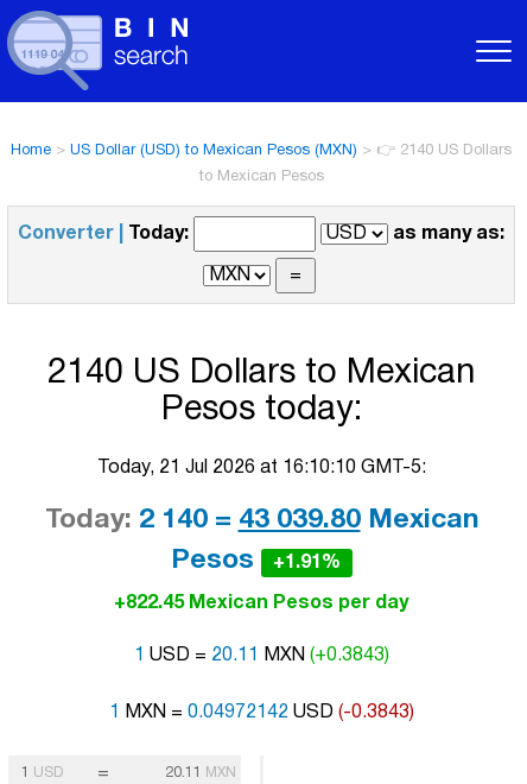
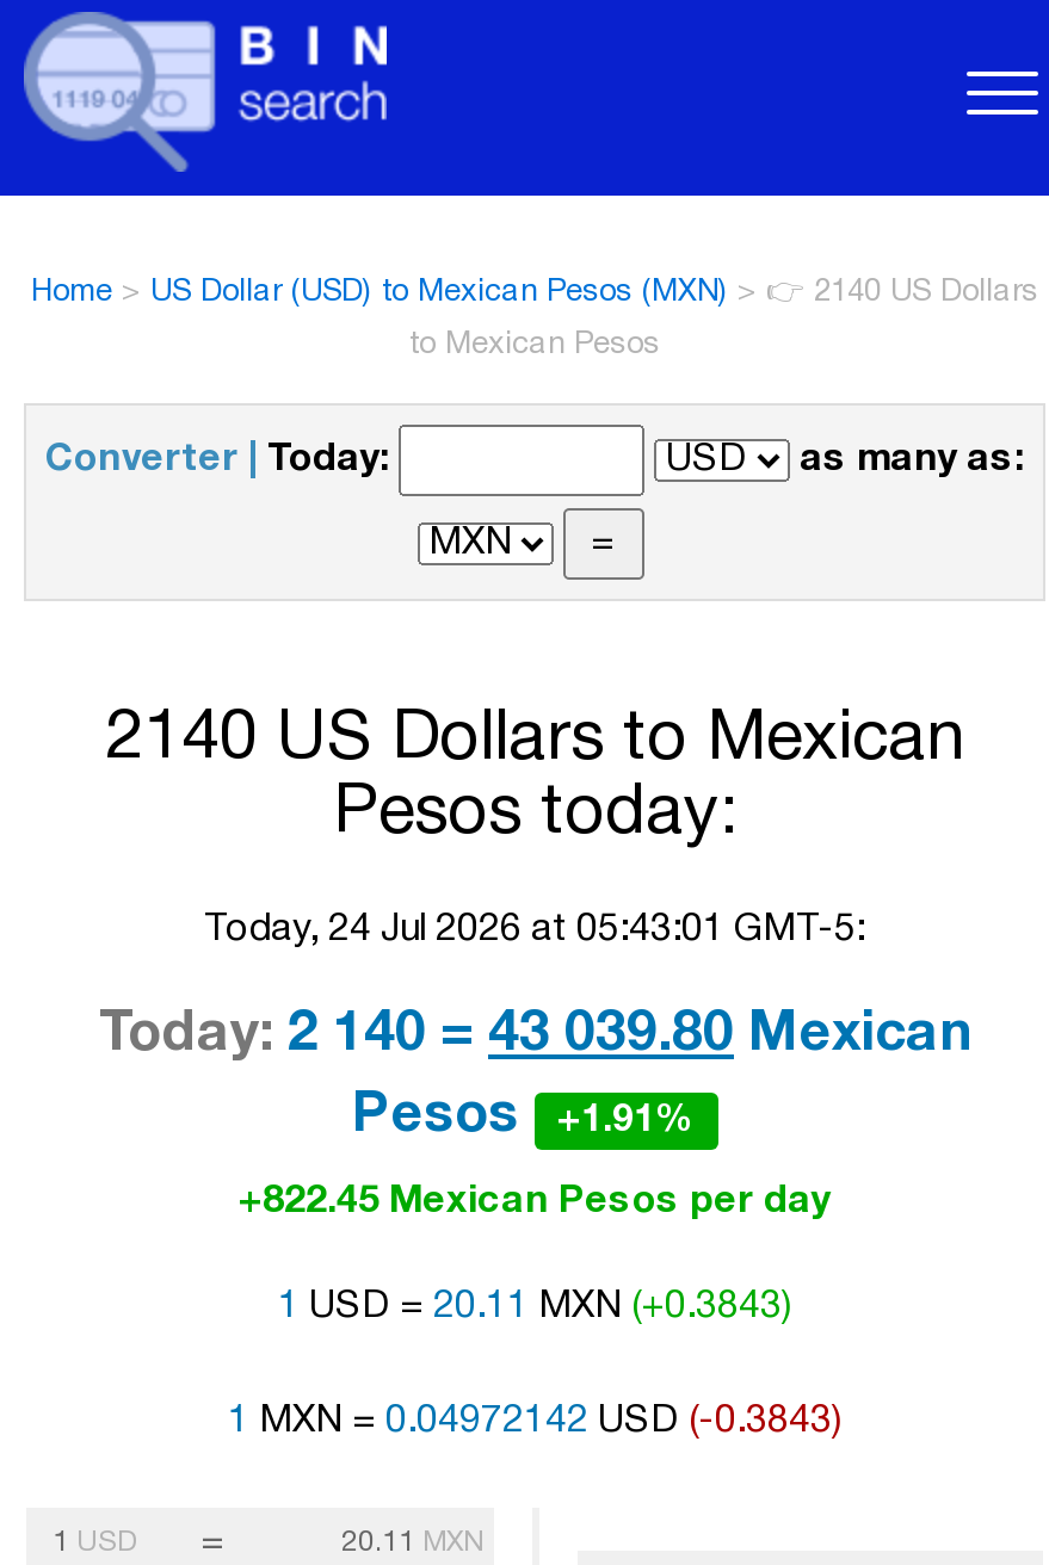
[97,459,426,476] Today, 21 Jul 2026 at 16:10:10 GMT-5: -> [204,913,865,947] Today, 24 Jul 2026 at 05:43:01 GMT-5:

